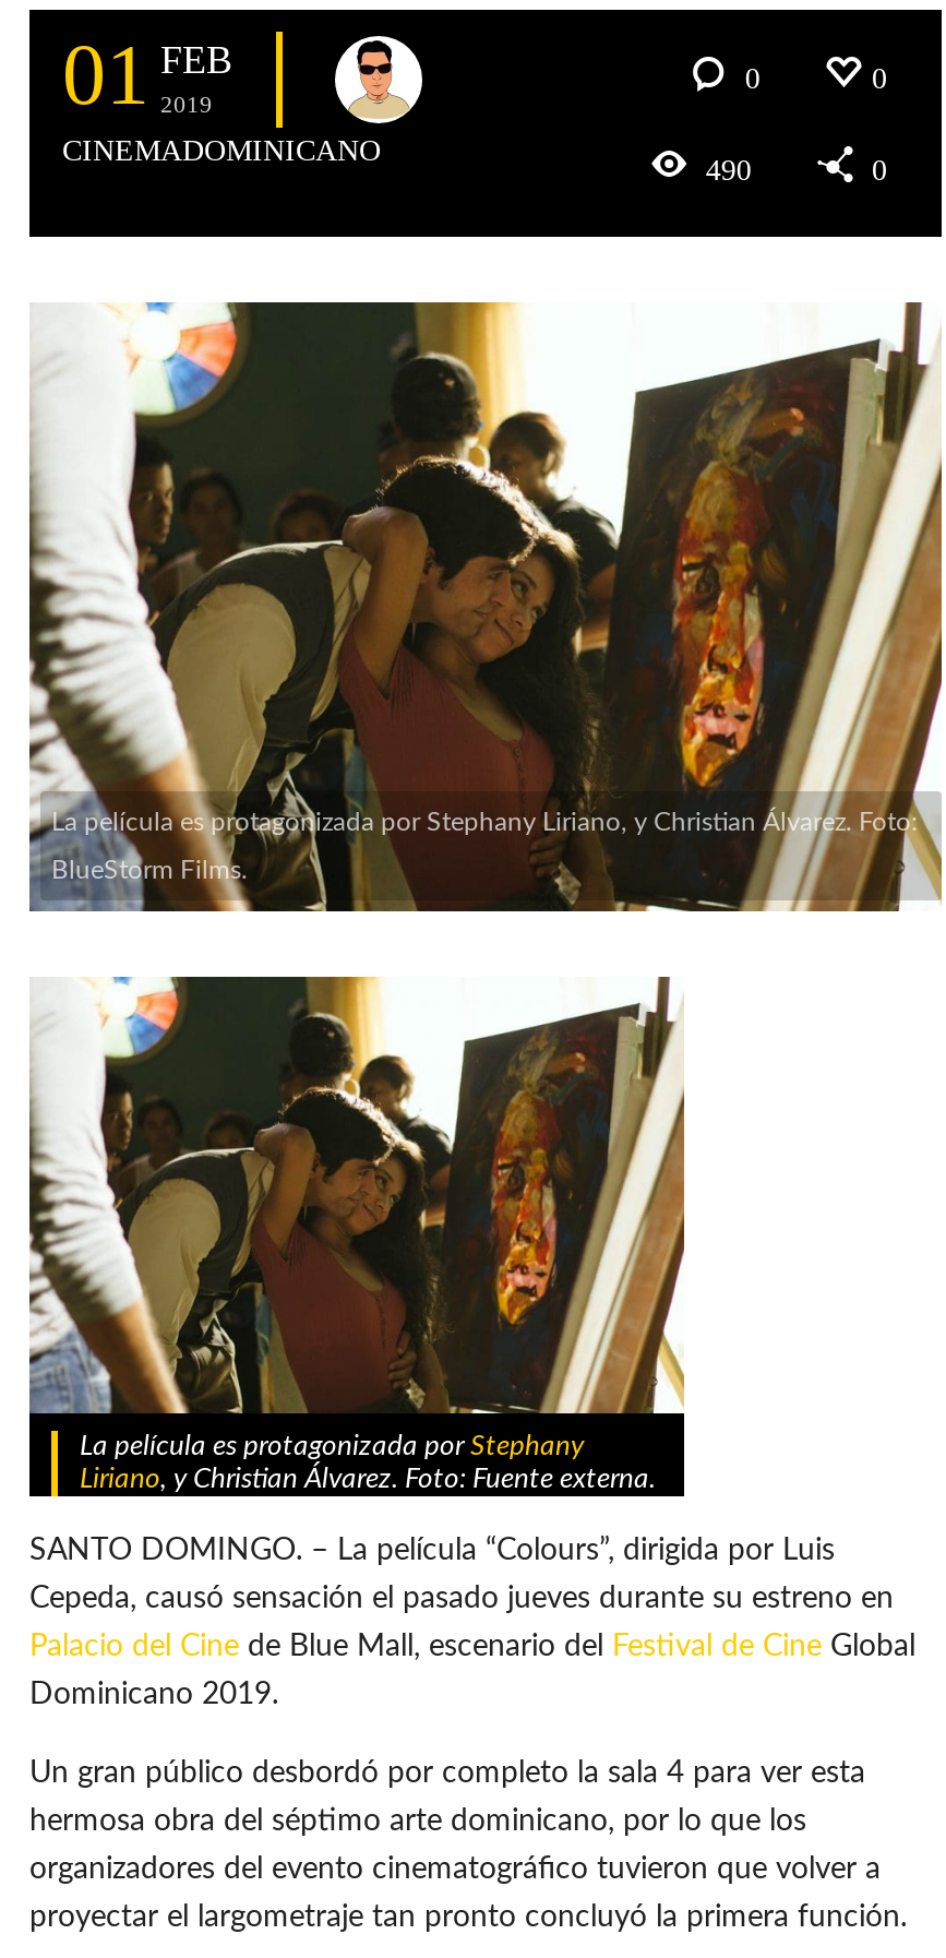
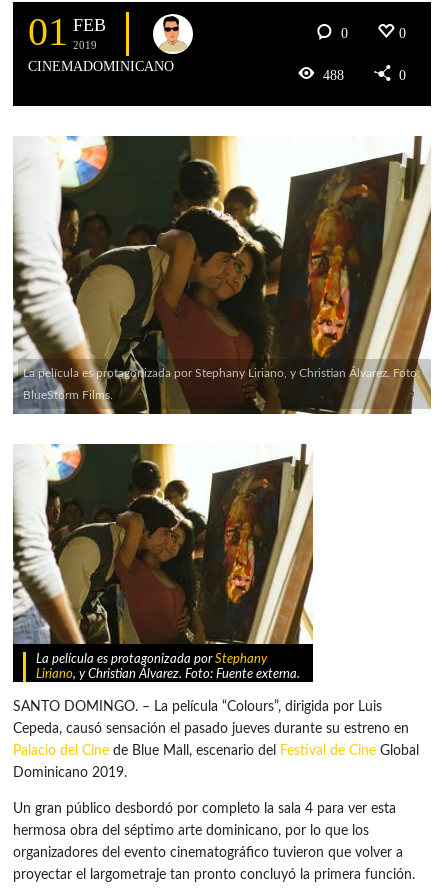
[706,153,751,186] 490 -> [323,68,344,83] 488

